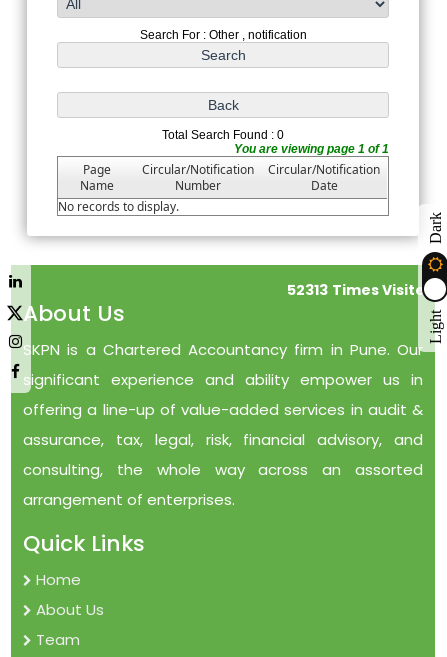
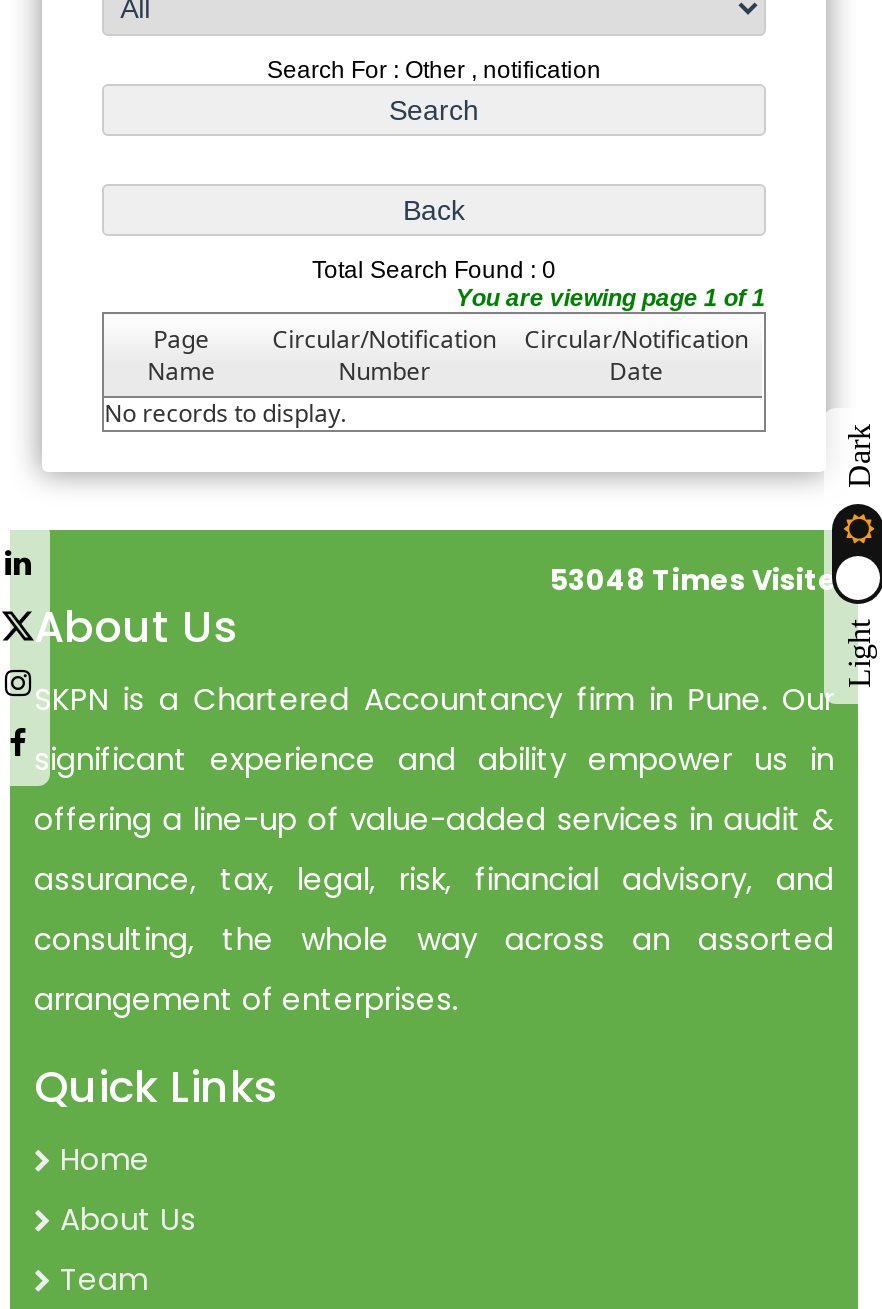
[287,280,435,300] 52313 Times Visited -> [550,560,858,600] 53048 Times Visited

